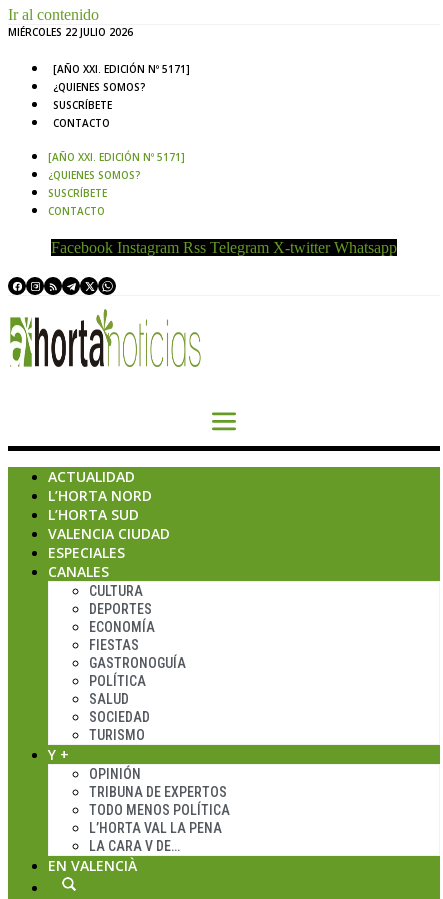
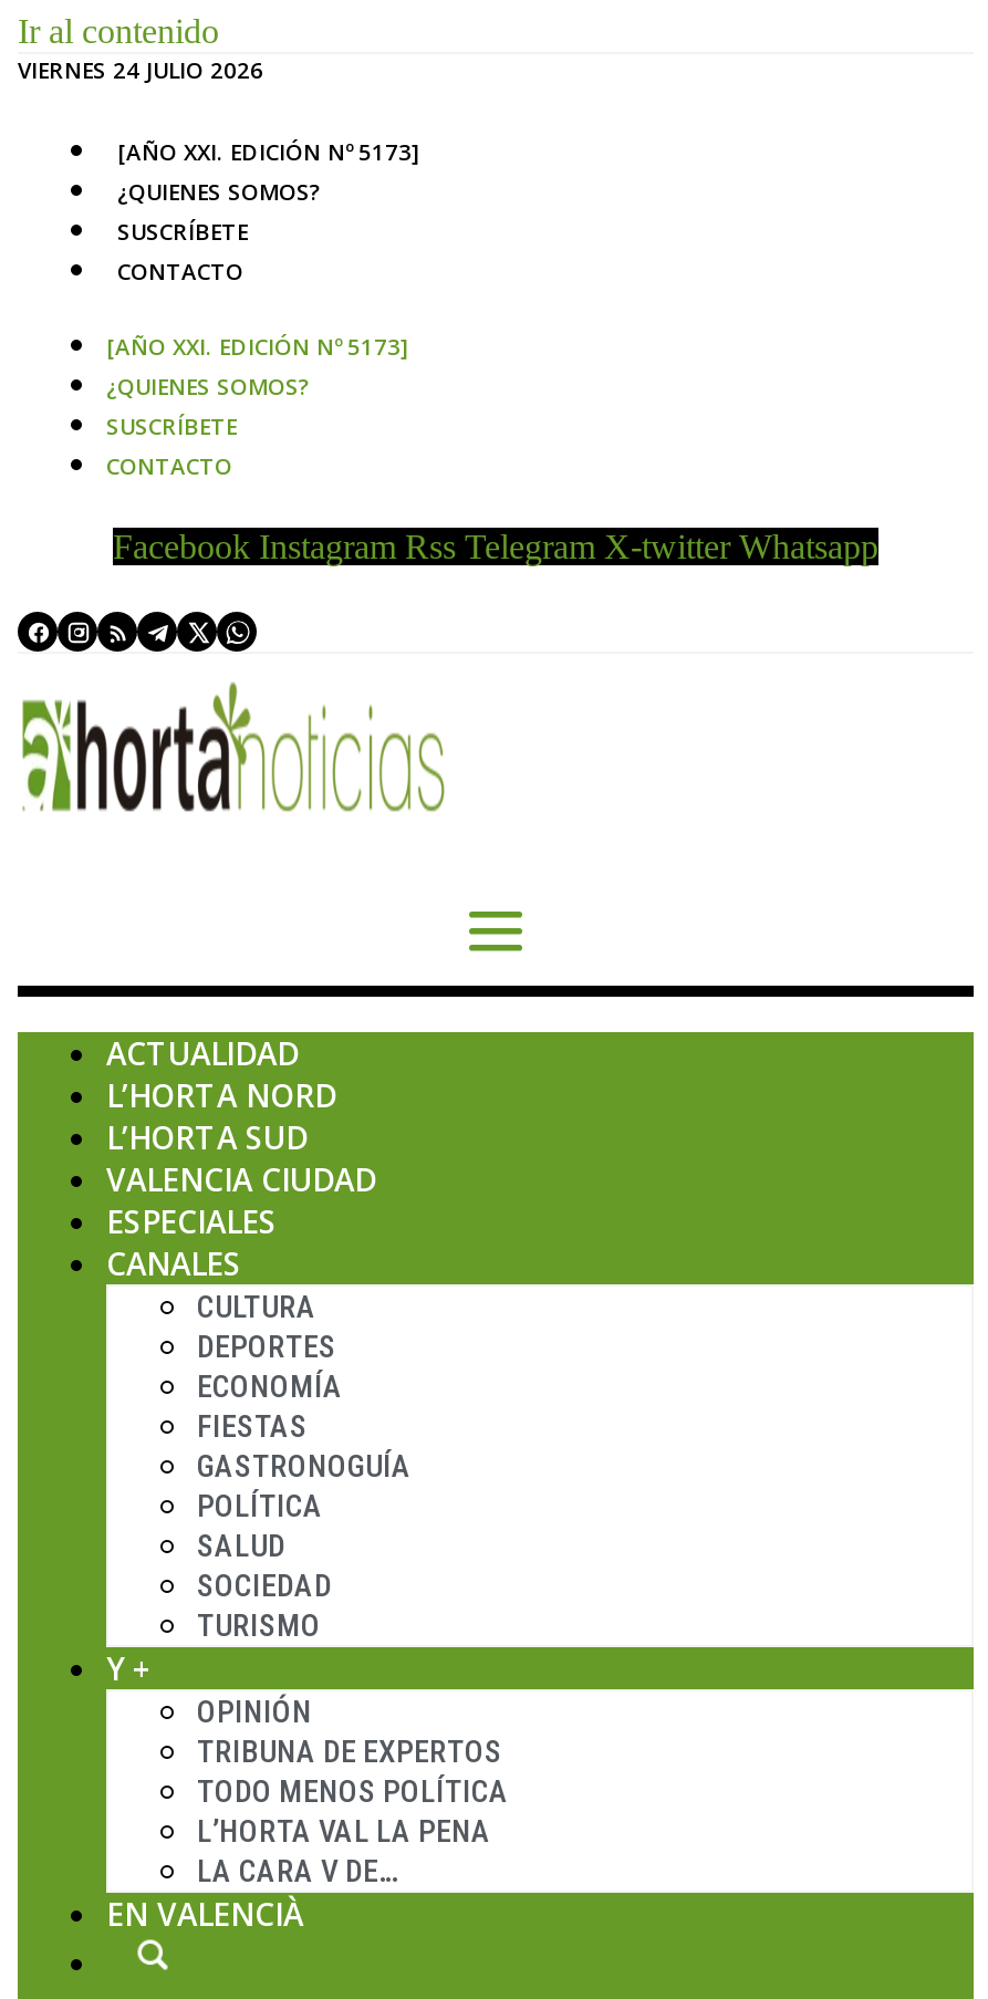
[8,25,133,39] MIÉRCOLES 22 JULIO 2026 -> [18,54,263,85] VIERNES 24 JULIO 2026
[53,62,190,76] [AÑO XXI. EDICIÓN Nº 5171] -> [117,136,420,167] [AÑO XXI. EDICIÓN Nº 5173]
[48,150,185,164] [AÑO XXI. EDICIÓN Nº 5171] -> [106,331,409,362] [AÑO XXI. EDICIÓN Nº 5173]

